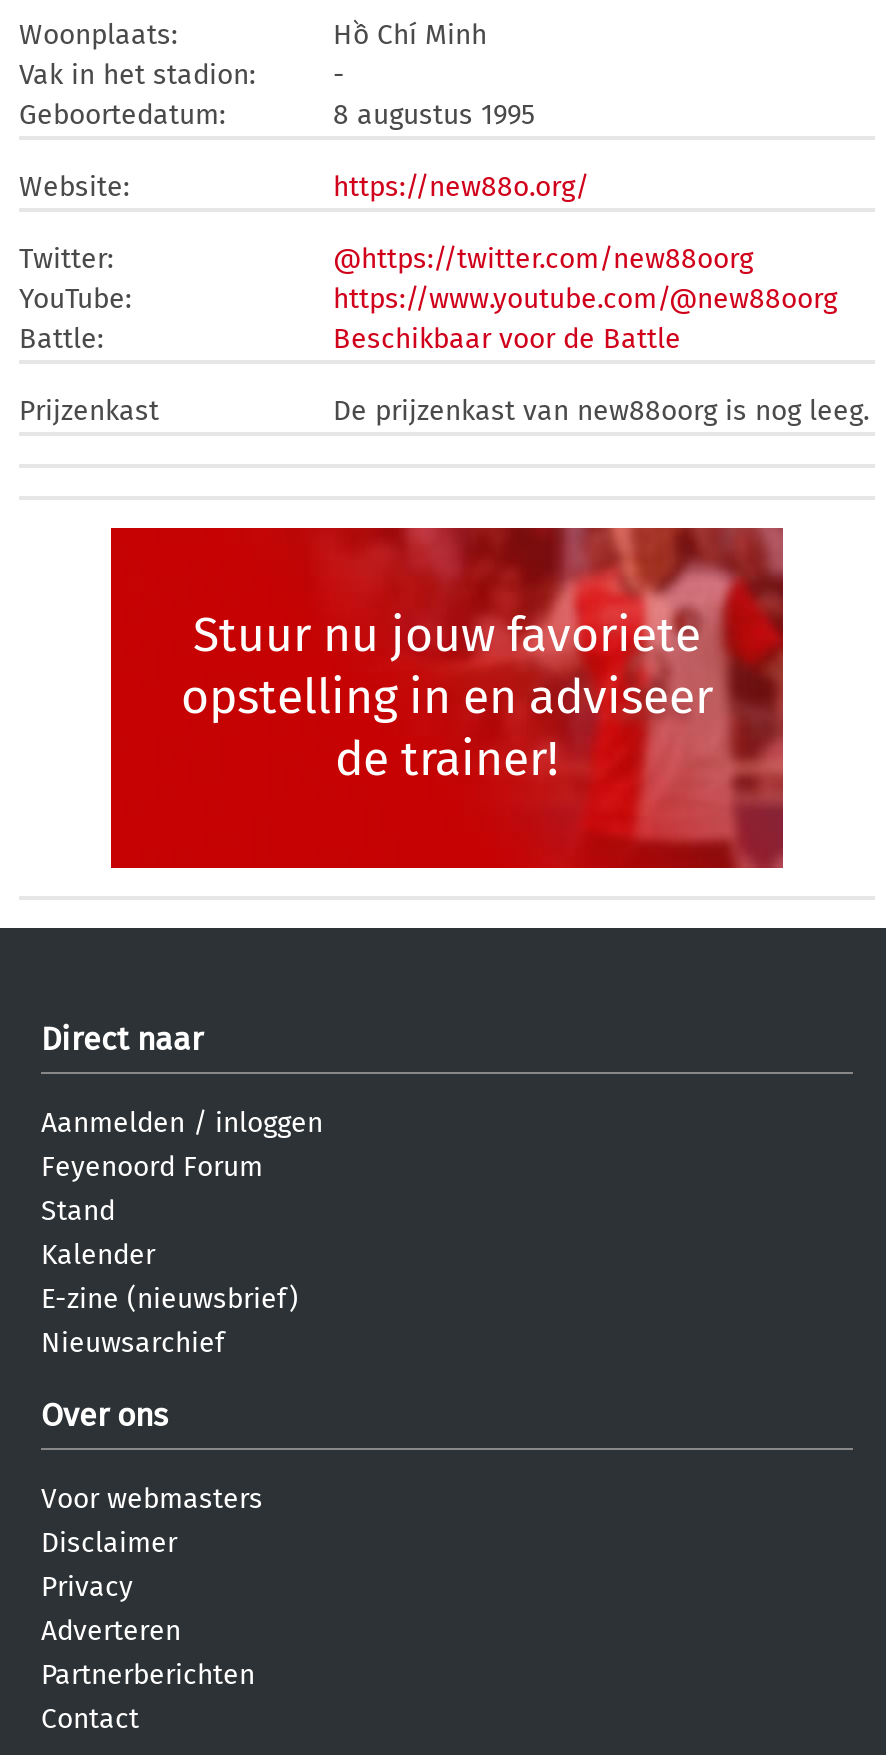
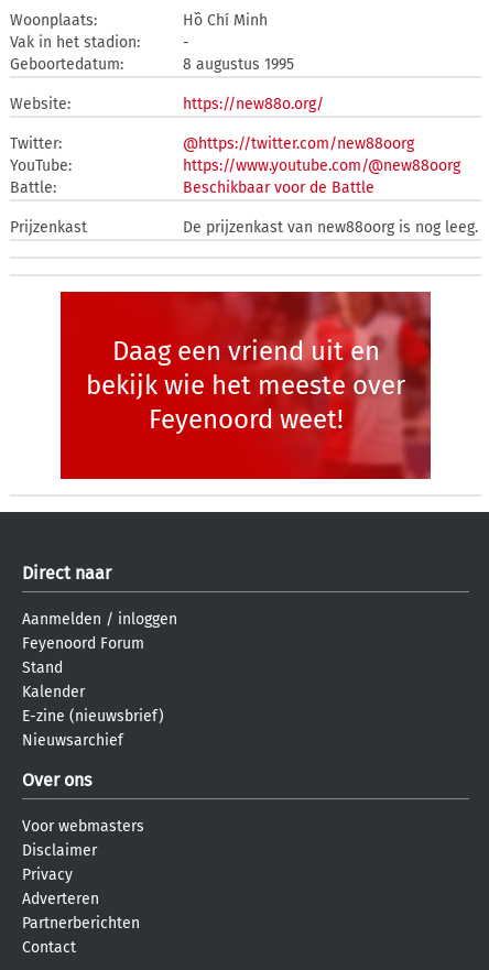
[181,607,713,787] Stuur nu jouw favoriete | opstelling in en adviseer | de trainer! -> [86,335,405,434] Daag een vriend uit en | bekijk wie het meeste over | Feyenoord weet!

